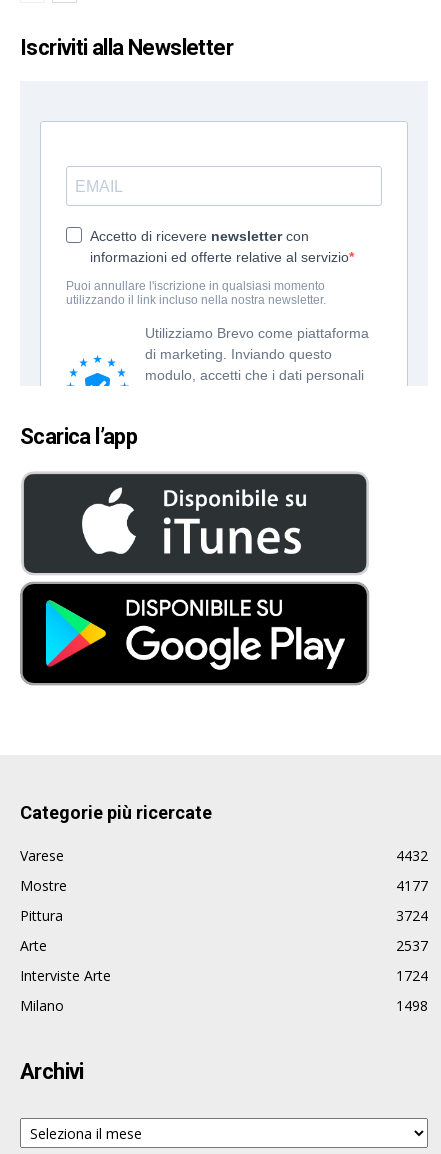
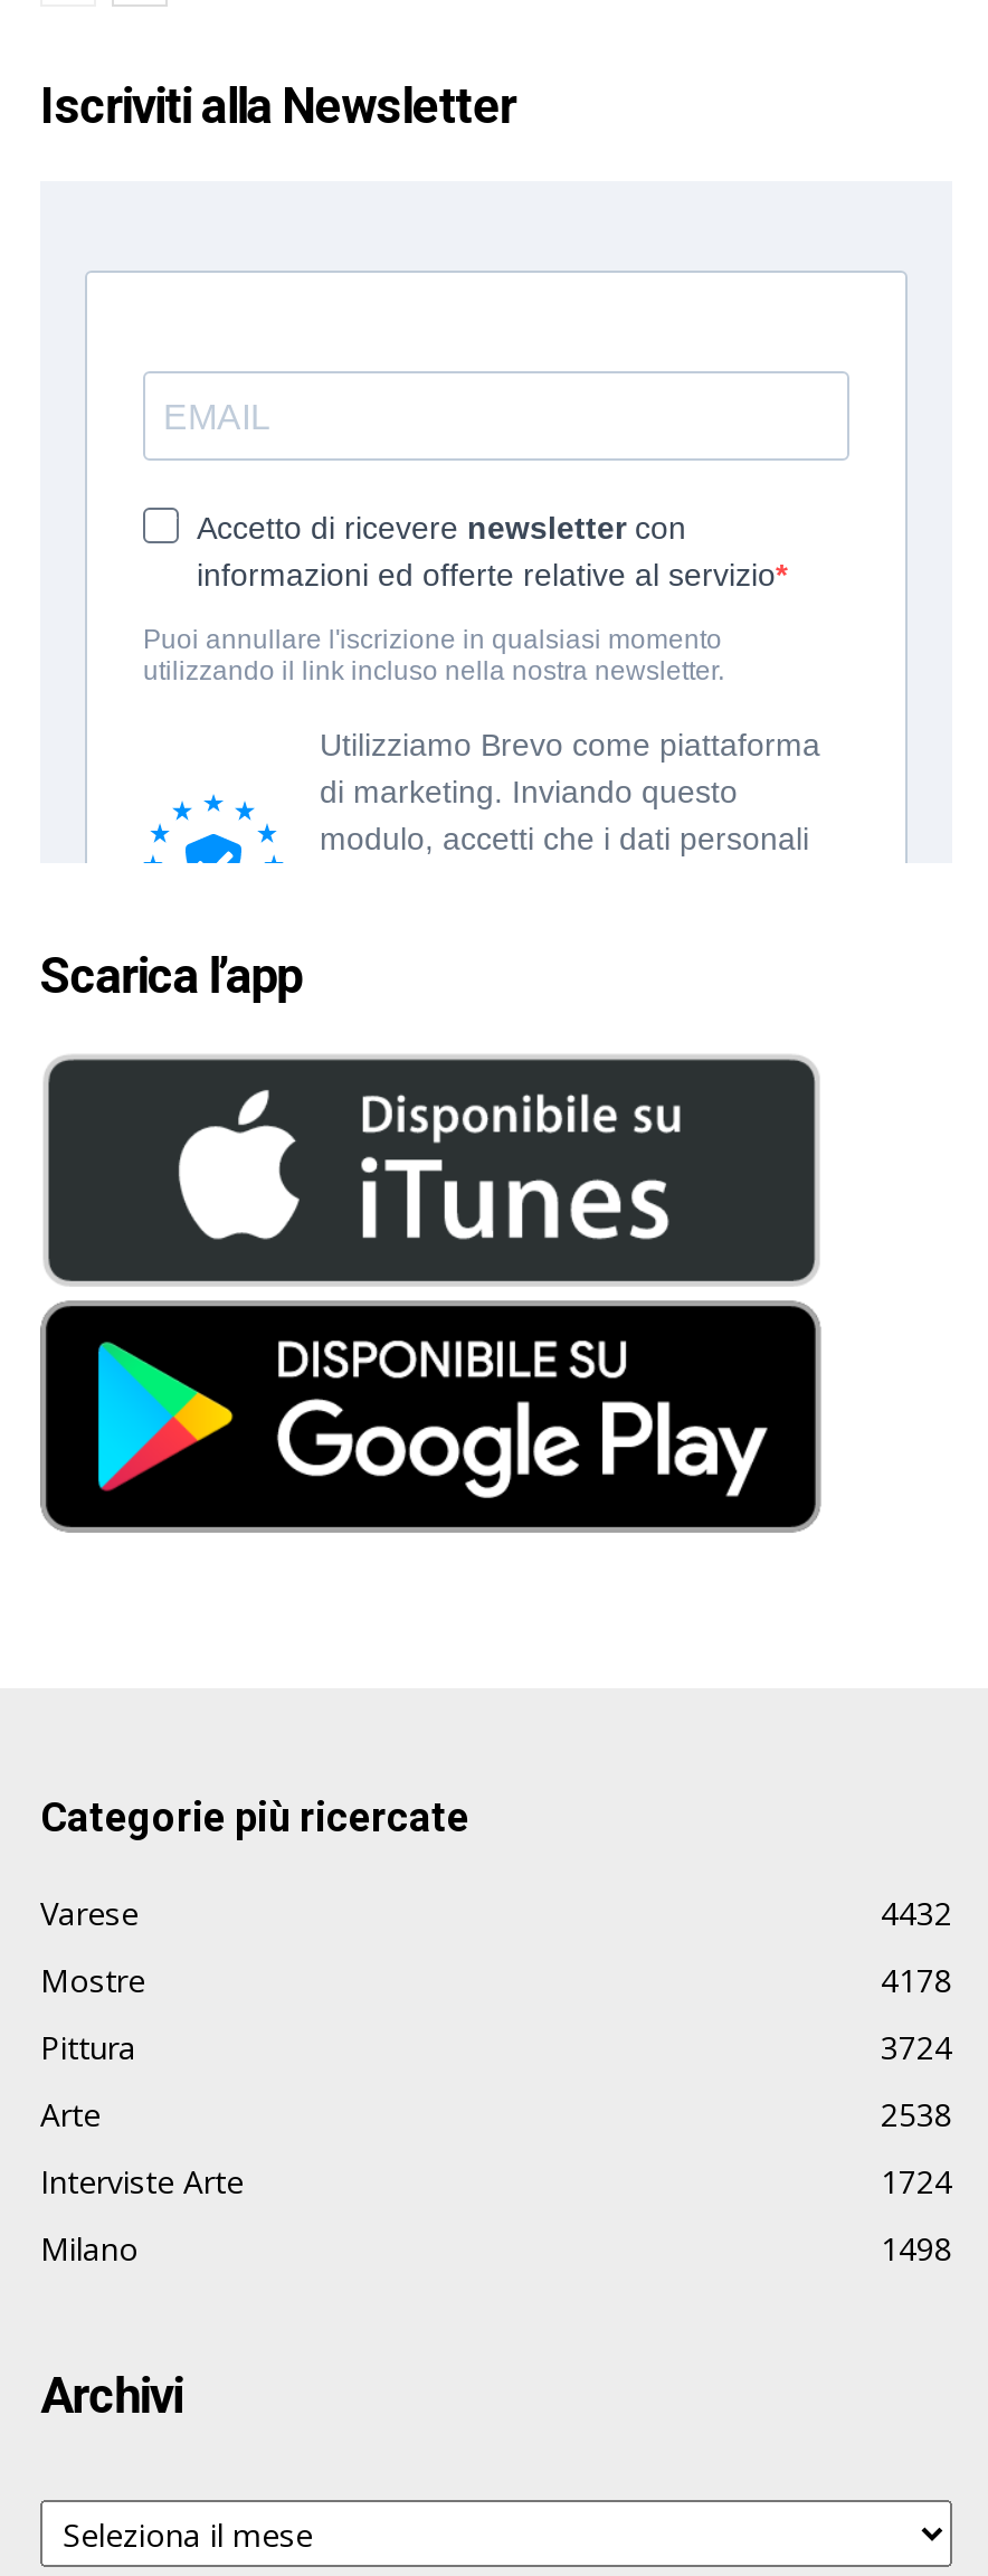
[396,876,428,895] 4177 -> [881,1959,952,2001] 4178
[396,936,428,955] 2537 -> [881,2093,952,2135] 2538

